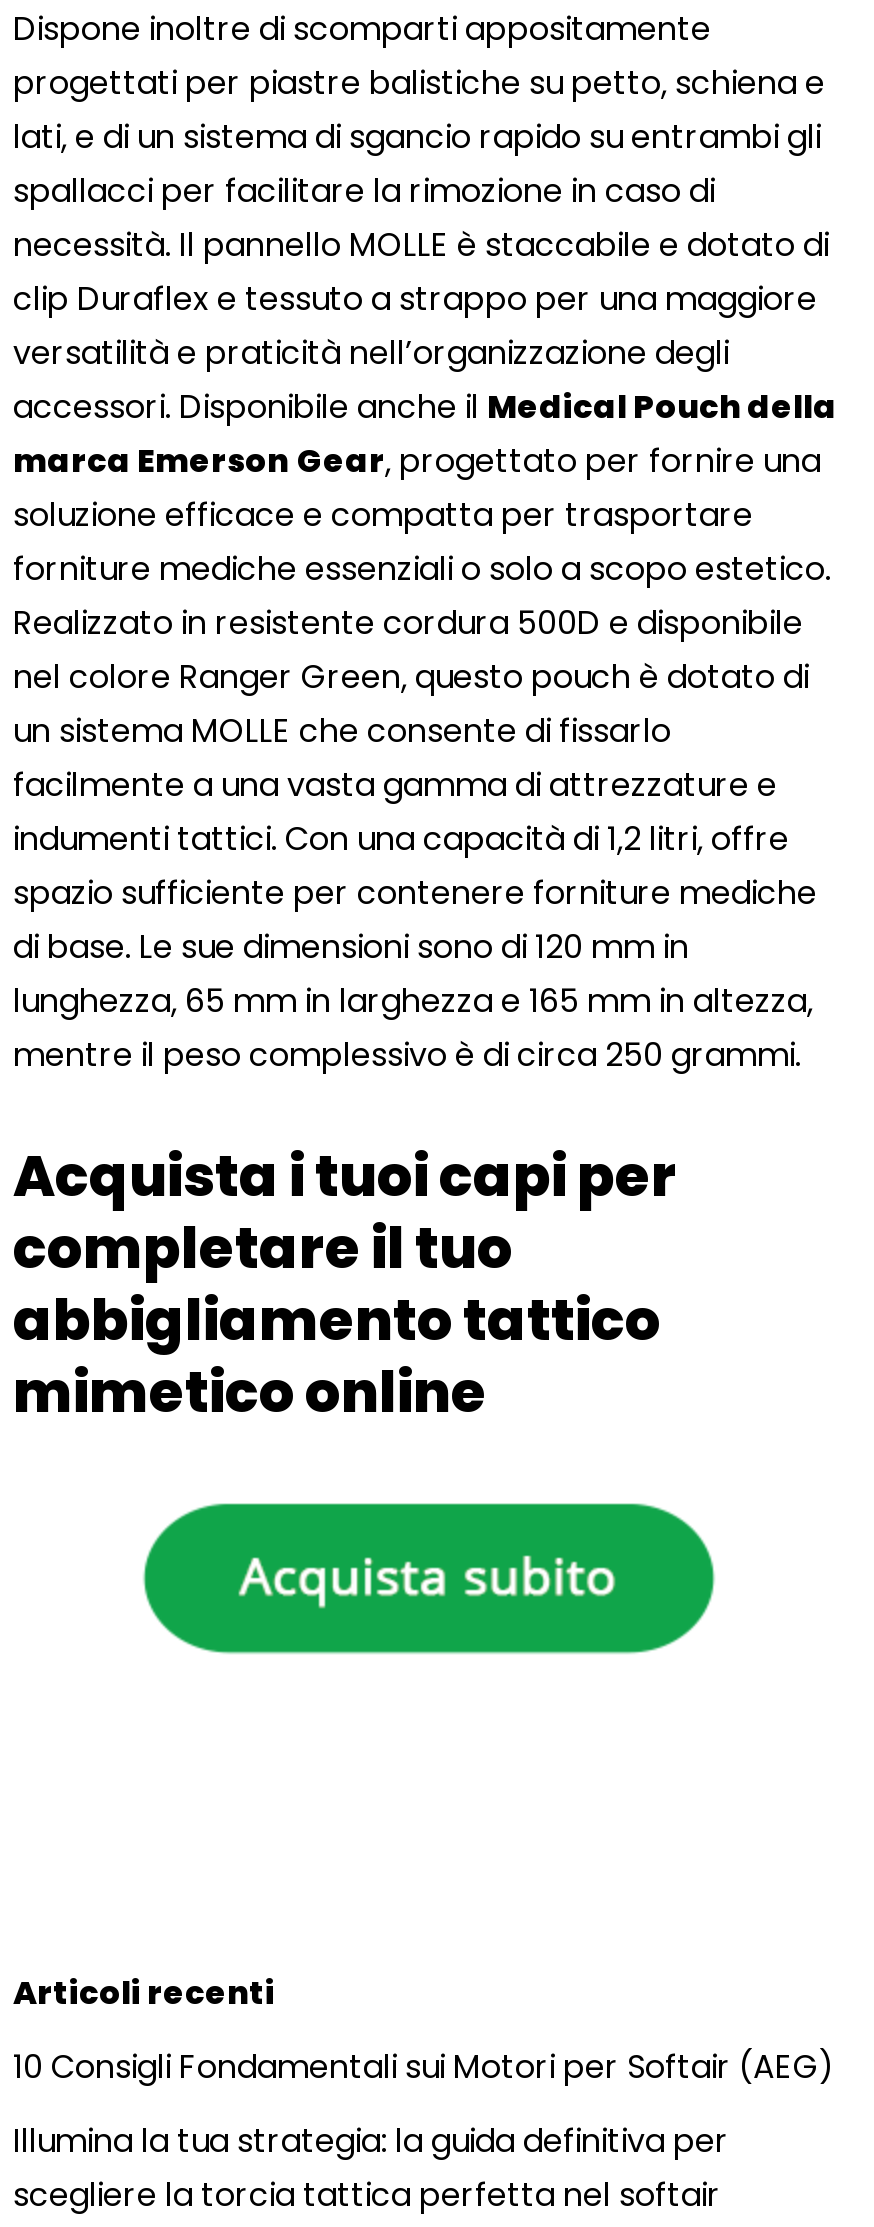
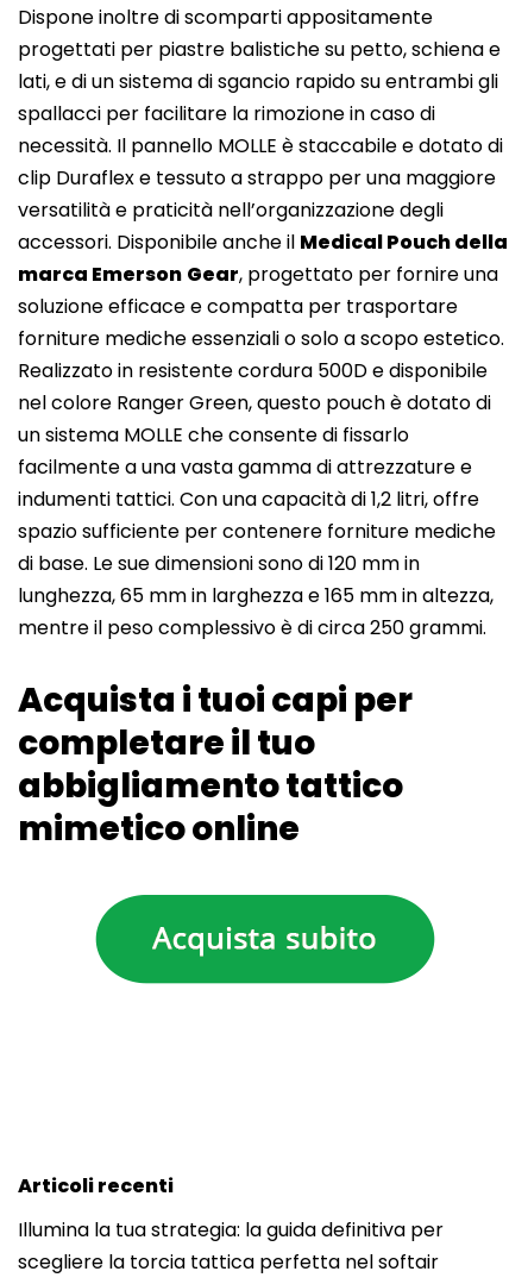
[13,2043,835,2089] 10 Consigli Fondamentali sui Motori per Softair (AEG) -> none

